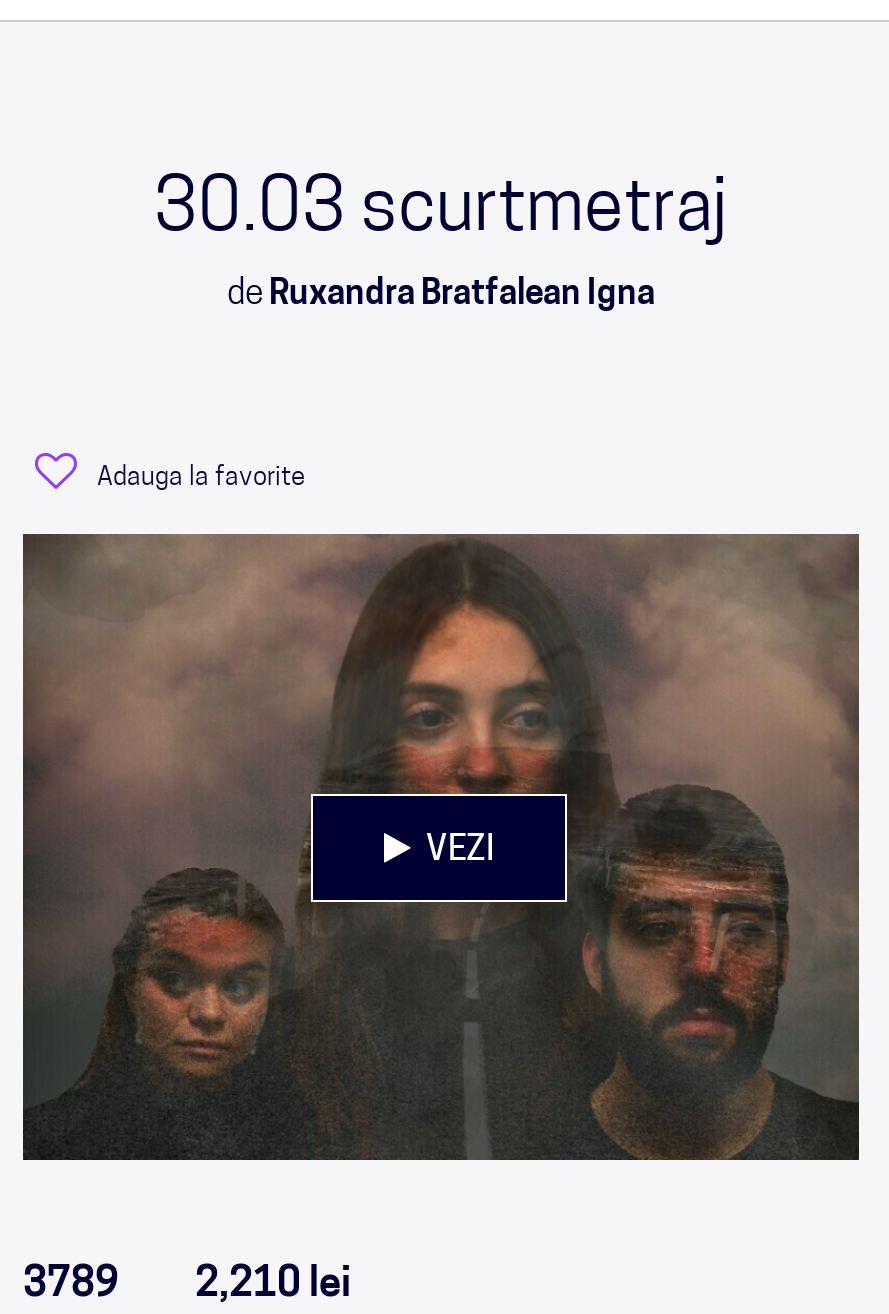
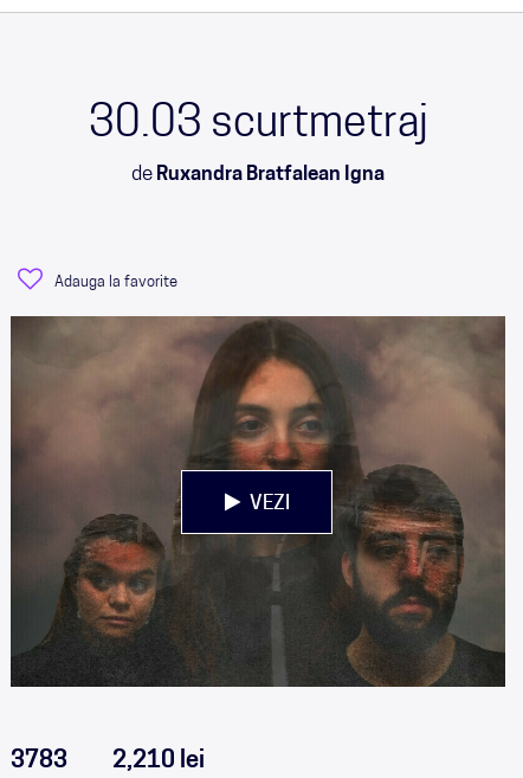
[23,1266,351,1306] 3789 2,210 lei -> [11,750,205,773] 3783 2,210 lei

